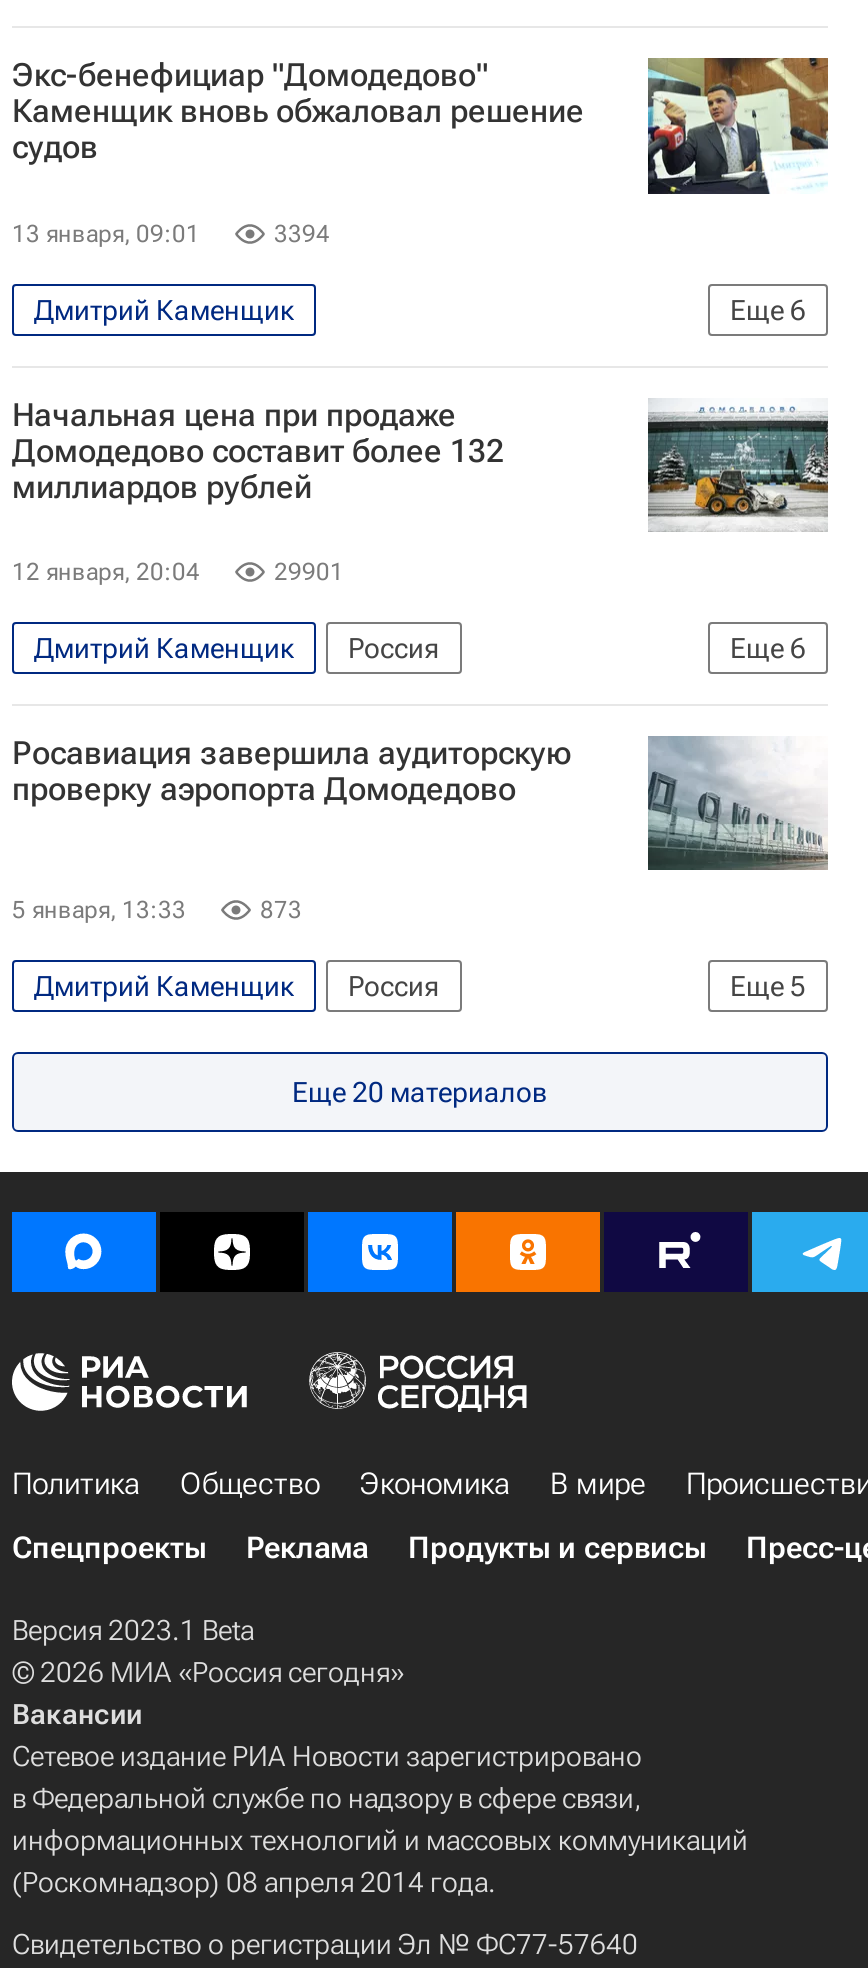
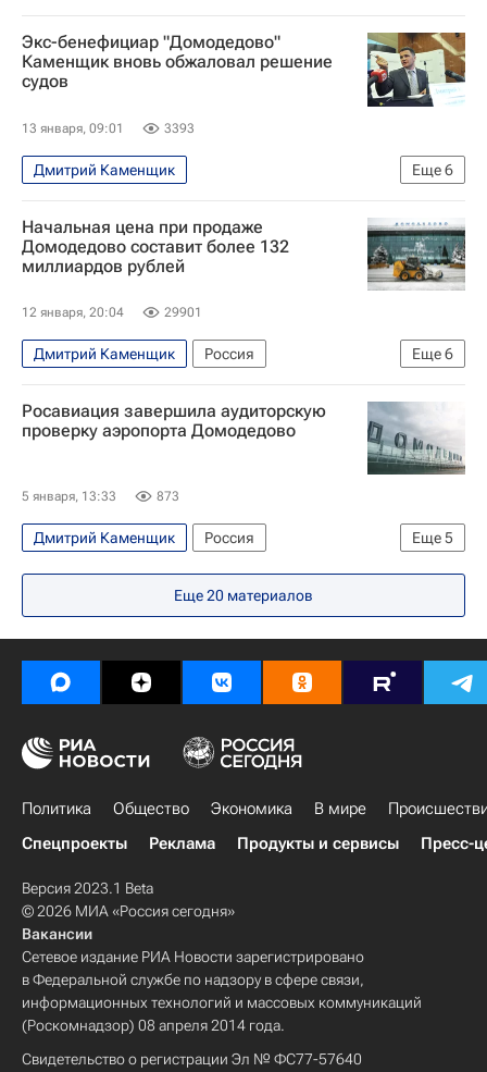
[274,219,330,247] 3394 -> [164,120,195,135] 3393

